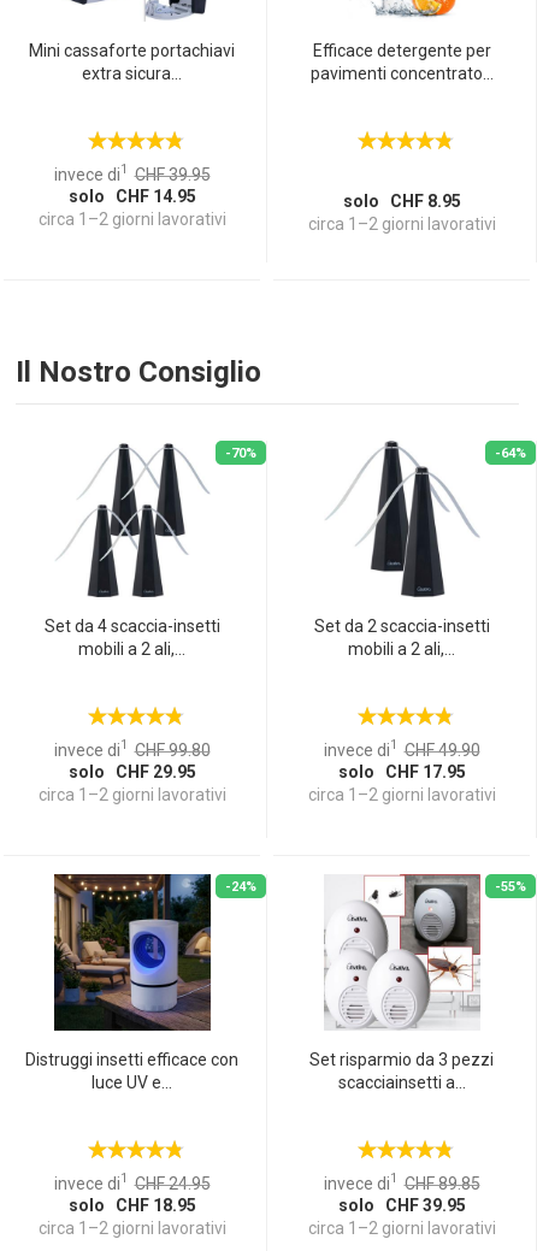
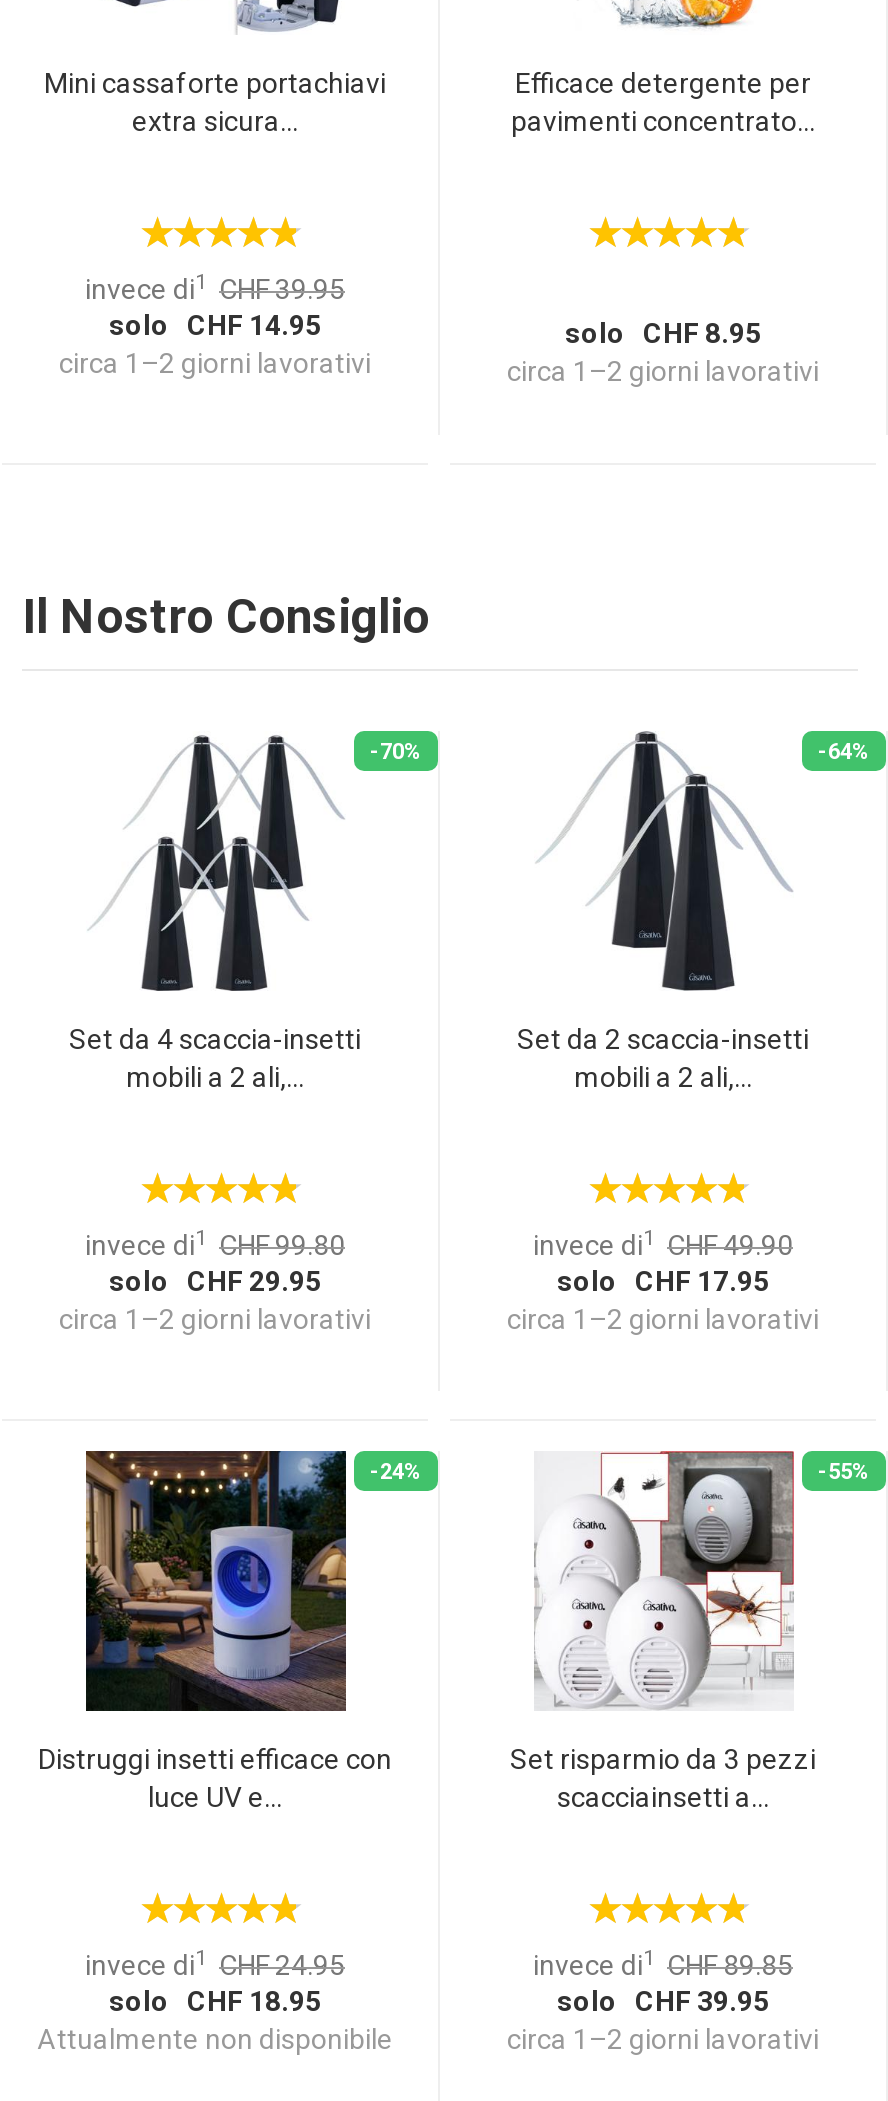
[38,1218,226,1237] circa 1–2 giorni lavorativi -> [37,2023,393,2055] Attualmente non disponibile

